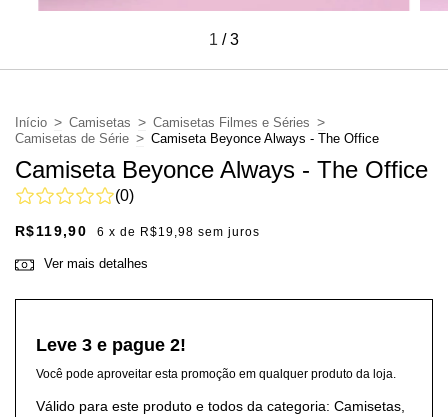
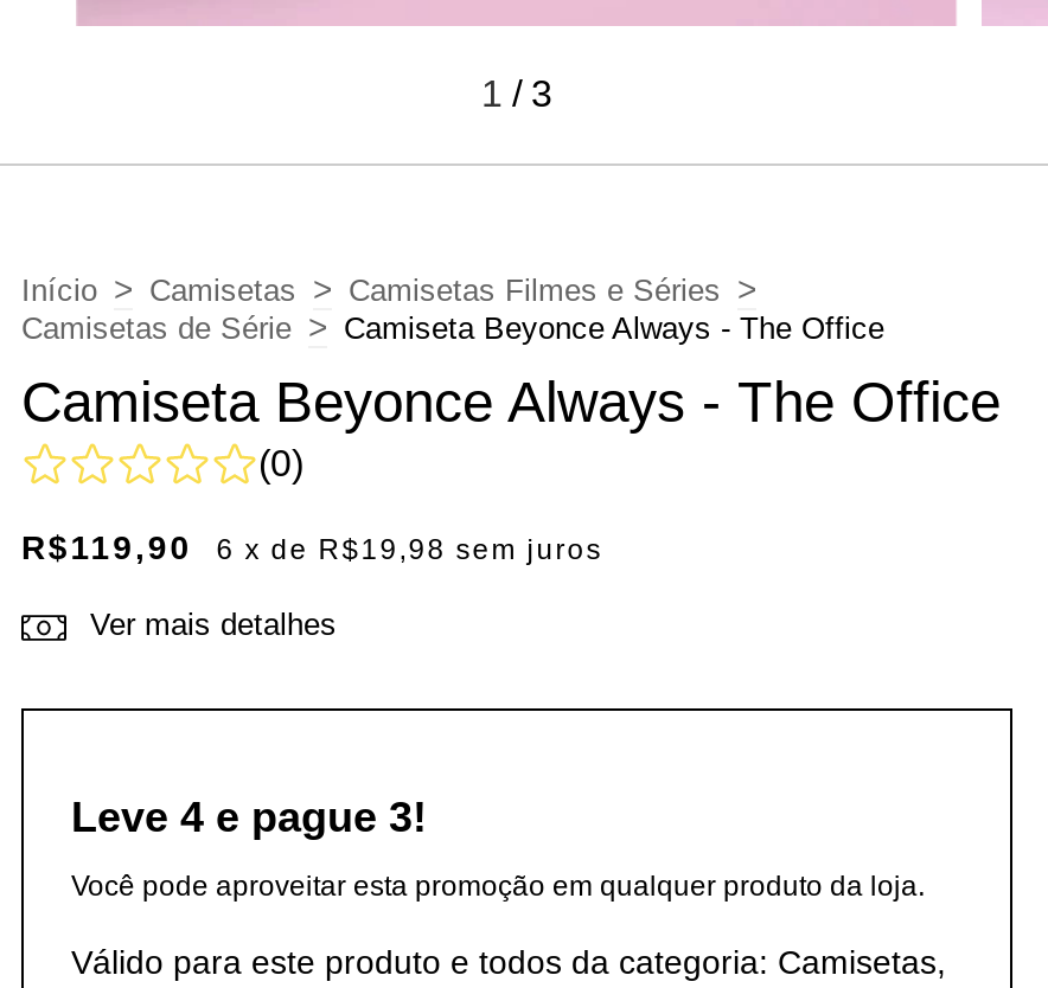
[36,335,186,355] Leve 3 e pague 2! -> [71,793,427,840] Leve 4 e pague 3!

